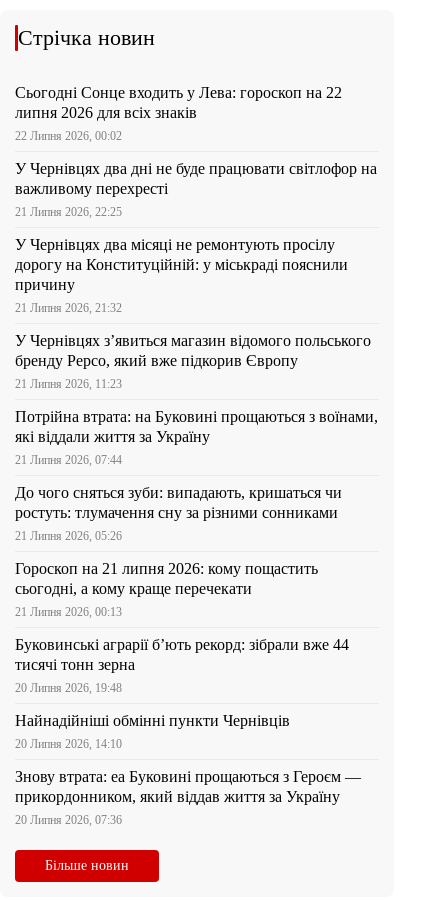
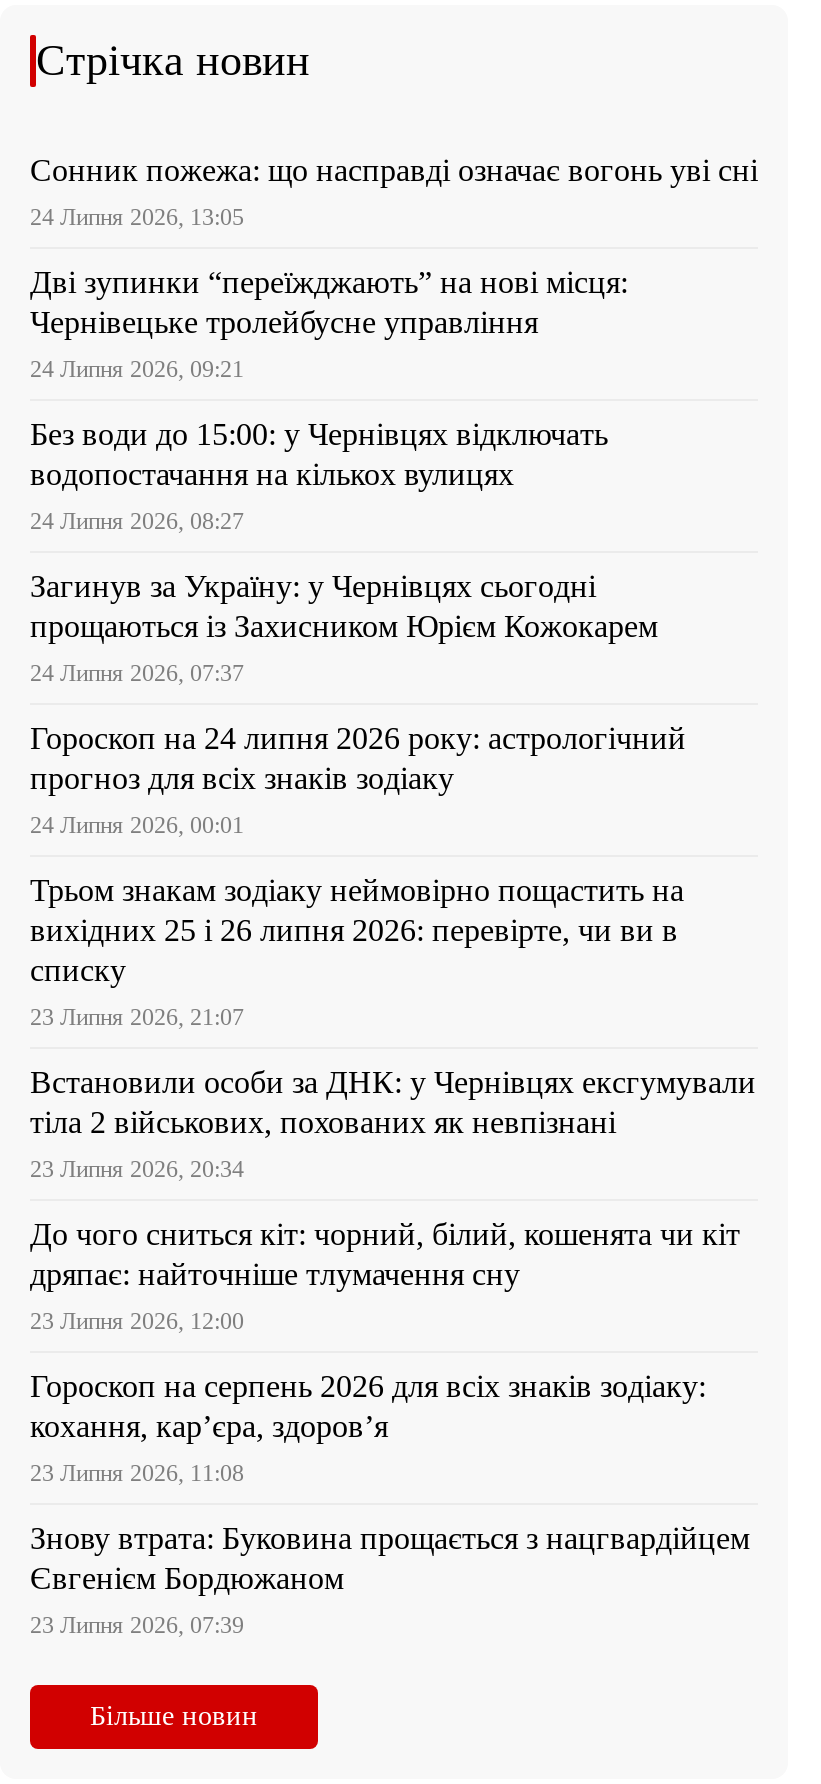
[15,84,342,121] Сьогодні Сонце входить у Лева: гороскоп на 22 | липня 2026 для всіх знаків -> [30,152,758,186] Сонник пожежа: що насправді означає вогонь уві сні
[15,129,122,143] 22 Липня 2026, 00:02 -> [30,202,244,230] 24 Липня 2026, 13:05
[15,160,377,197] У Чернівцях два дні не буде працювати світлофор на | важливому перехресті -> [30,264,628,338] Дві зупинки “переїжджають” на нові місця: | Чернівецьке тролейбусне управління
[15,205,122,219] 21 Липня 2026, 22:25 -> [30,354,244,382] 24 Липня 2026, 09:21
[15,236,348,293] У Чернівцях два місяці не ремонтують просілу | дорогу на Конституційній: у міськраді пояснили | причину -> [30,416,608,490] Без води до 15:00: у Чернівцях відключать | водопостачання на кількох вулицях
[15,301,122,315] 21 Липня 2026, 21:32 -> [30,506,244,534] 24 Липня 2026, 08:27
[15,332,371,369] У Чернівцях з’явиться магазин відомого польського | бренду Pepco, який вже підкорив Європу -> [30,568,658,642] Загинув за Україну: у Чернівцях сьогодні | прощаються із Захисником Юрієм Кожокарем
[15,377,122,391] 21 Липня 2026, 11:23 -> [30,658,244,686] 24 Липня 2026, 07:37
[15,408,378,445] Потрійна втрата: на Буковині прощаються з воїнами, | які віддали життя за Україну -> [30,720,686,794] Гороскоп на 24 липня 2026 року: астрологічний | прогноз для всіх знаків зодіаку
[15,453,122,467] 21 Липня 2026, 07:44 -> [30,810,244,838] 24 Липня 2026, 00:01
[15,484,342,521] До чого сняться зуби: випадають, кришаться чи | ростуть: тлумачення сну за різними сонниками -> [30,872,684,986] Трьом знакам зодіаку неймовірно пощастить на | вихідних 25 і 26 липня 2026: перевірте, чи ви в | списку
[15,529,122,543] 21 Липня 2026, 05:26 -> [30,1002,244,1030] 23 Липня 2026, 21:07
[15,560,318,597] Гороскоп на 21 липня 2026: кому пощастить | сьогодні, а кому краще перечекати -> [30,1064,756,1138] Встановили особи за ДНК: у Чернівцях ексгумували | тіла 2 військових, похованих як невпізнані
[15,605,122,619] 21 Липня 2026, 00:13 -> [30,1154,244,1182] 23 Липня 2026, 20:34
[15,636,349,673] Буковинські аграрії б’ють рекорд: зібрали вже 44 | тисячі тонн зерна -> [30,1216,740,1290] До чого сниться кіт: чорний, білий, кошенята чи кіт | дряпає: найточніше тлумачення сну
[15,681,122,695] 20 Липня 2026, 19:48 -> [30,1306,244,1334] 23 Липня 2026, 12:00
[15,712,290,729] Найнадійніші обмінні пункти Чернівців -> [30,1368,706,1442] Гороскоп на серпень 2026 для всіх знаків зодіаку: | кохання, кар’єра, здоров’я
[15,737,122,751] 20 Липня 2026, 14:10 -> [30,1458,244,1486] 23 Липня 2026, 11:08
[15,768,361,805] Знову втрата: еа Буковині прощаються з Героєм — | прикордонником, який віддав життя за Україну -> [30,1520,750,1594] Знову втрата: Буковина прощається з нацгвардійцем | Євгенієм Бордюжаном
[15,813,122,827] 20 Липня 2026, 07:36 -> [30,1610,244,1638] 23 Липня 2026, 07:39

